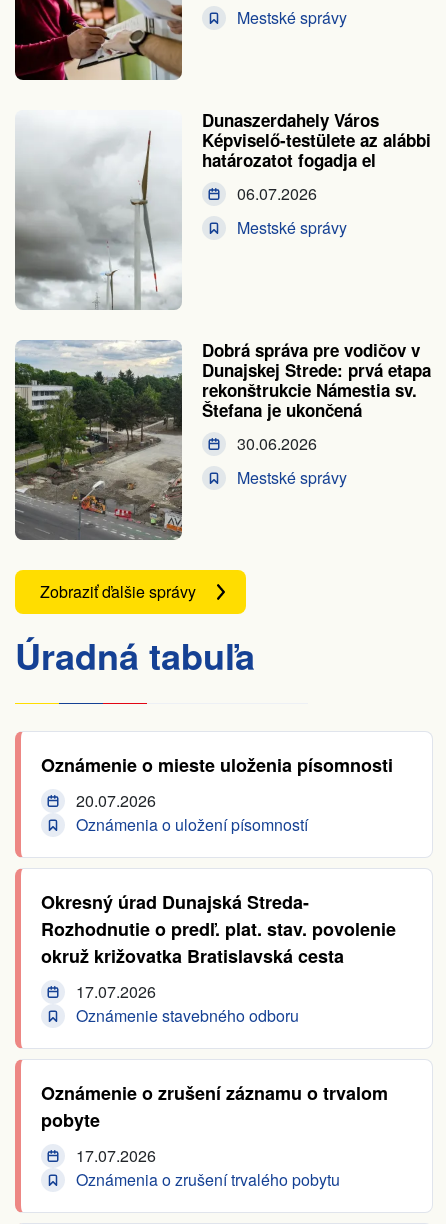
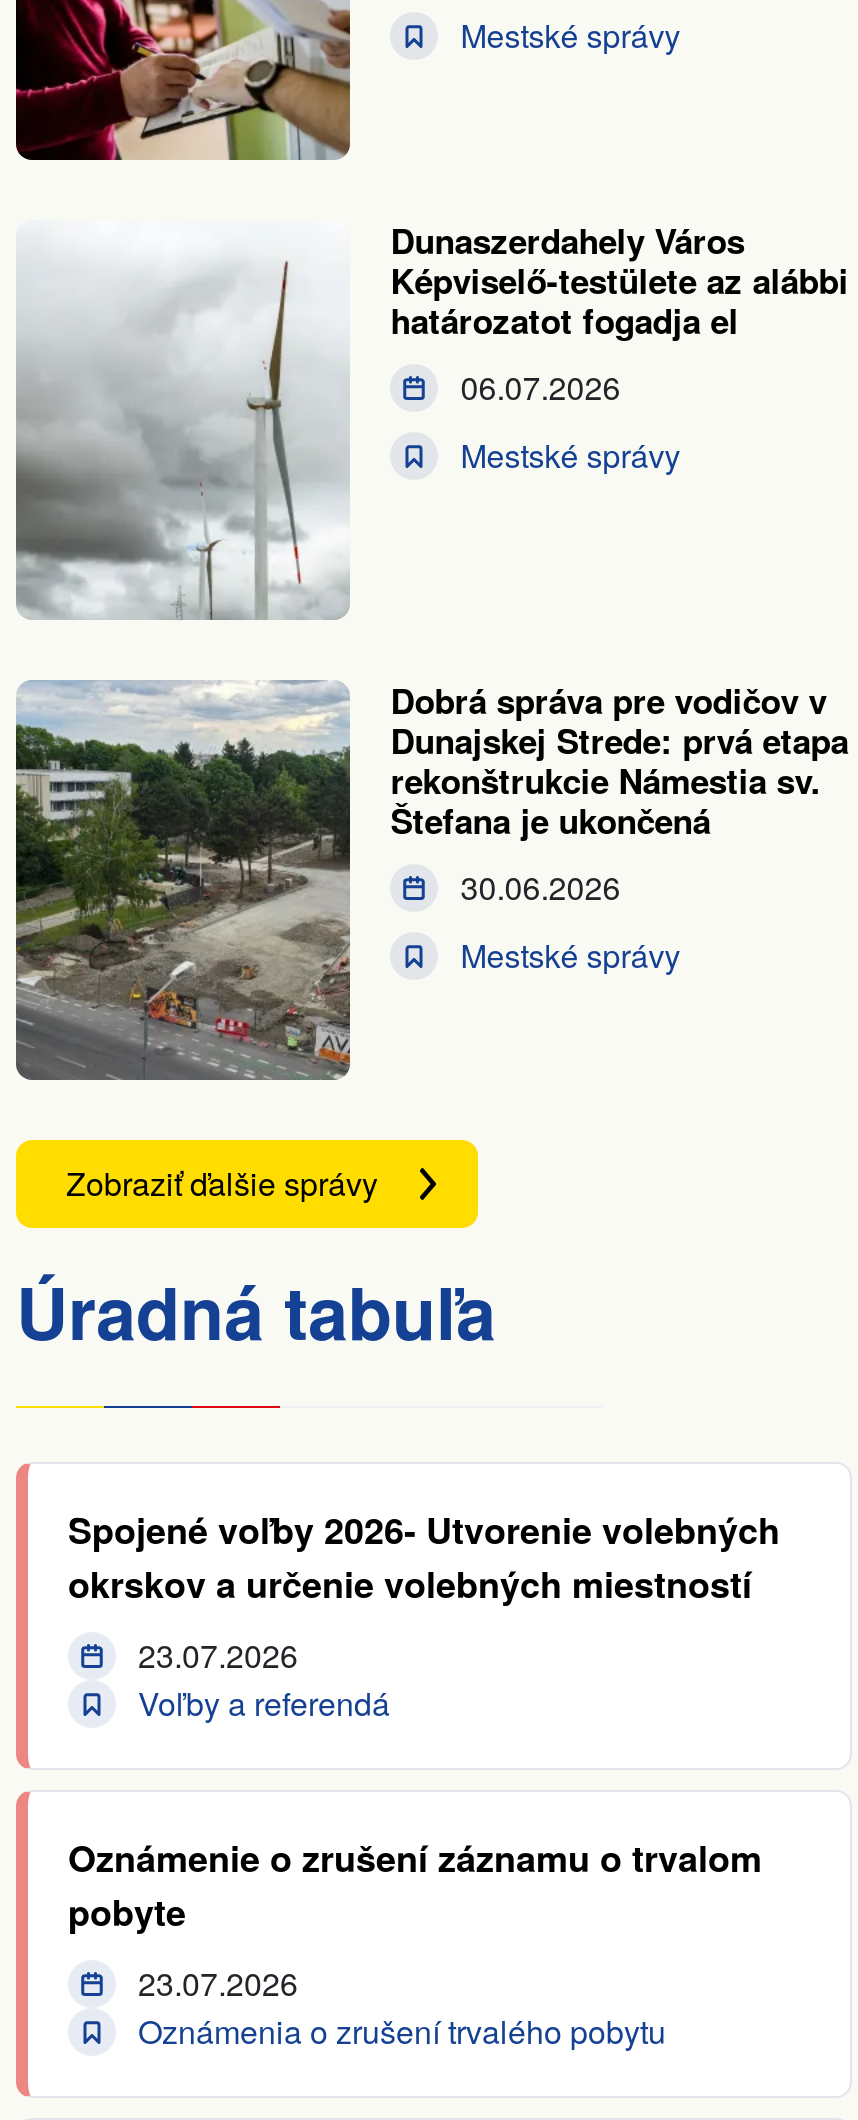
[41,752,396,1027] Oznámenie o mieste uloženia písomnosti | 20.07.2026 | Oznámenia o uložení písomností | Okresný úrad Dunajská Streda- | Rozhodnutie o predľ. plat. stav. povolenie | okruž križovatka Bratislavská cesta | 17.07.2026 | Oznámenie stavebného odboru -> [68,1503,780,1725] Spojené voľby 2026- Utvorenie volebných | okrskov a určenie volebných miestností | 23.07.2026 | Voľby a referendá
[76,1144,156,1167] 17.07.2026 -> [138,1959,298,2005] 23.07.2026

